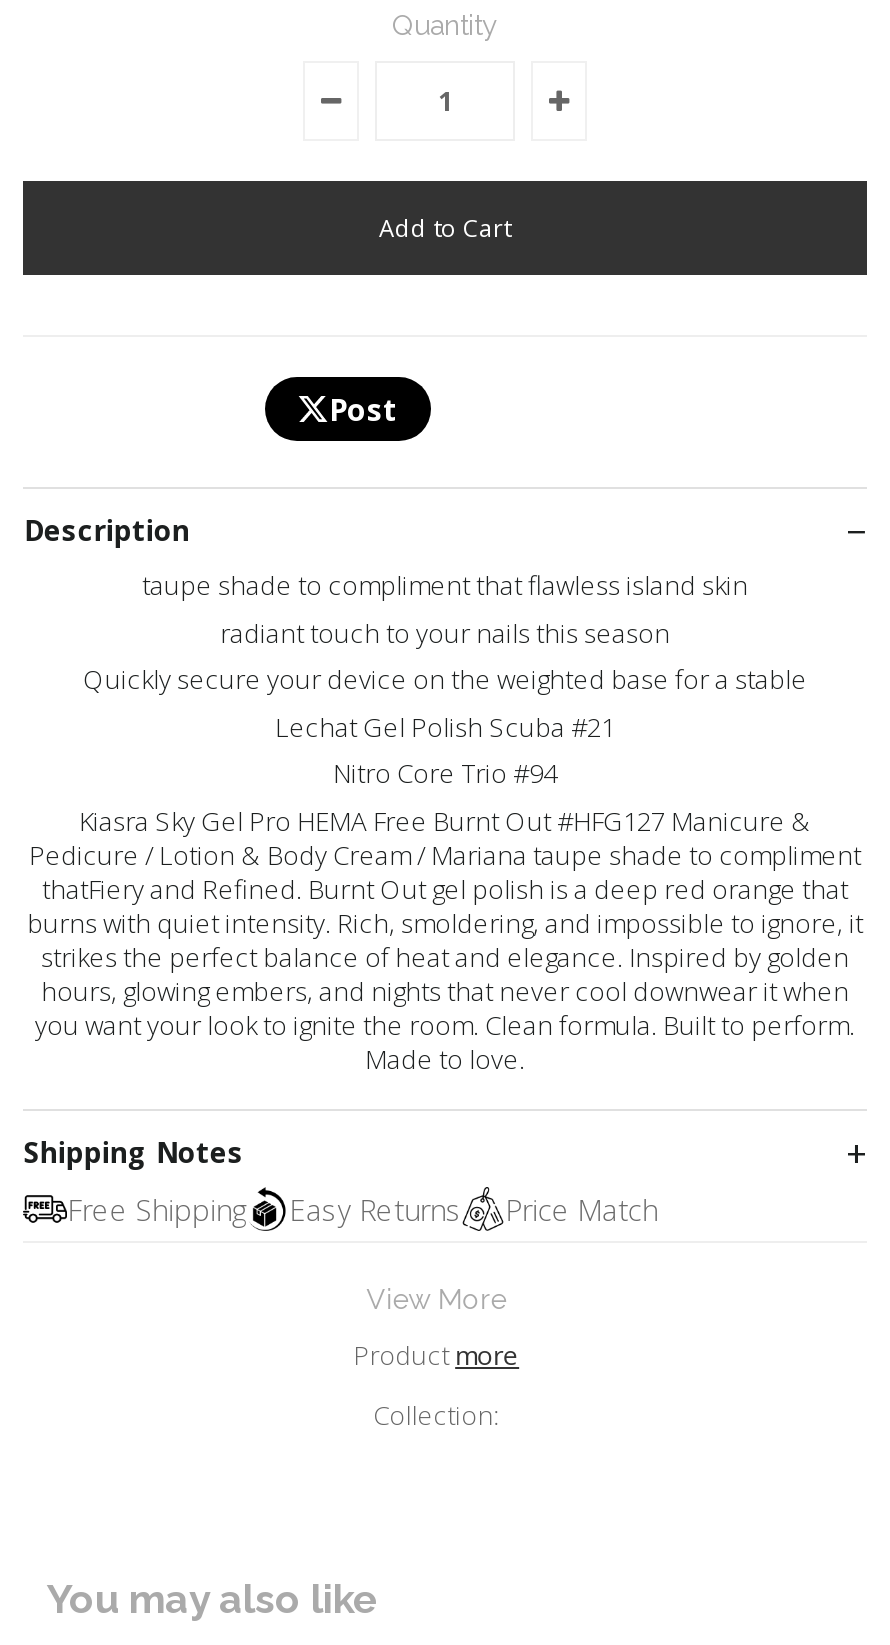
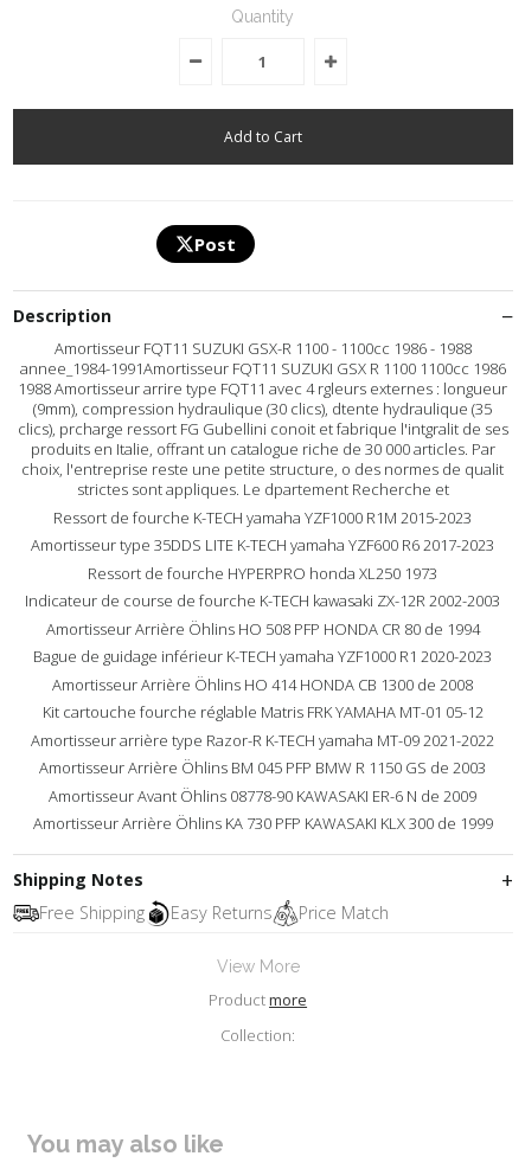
[27,567,863,1076] taupe shade to compliment that flawless island skin | radiant touch to your nails this season | Quickly secure your device on the weighted base for a stable | Lechat Gel Polish Scuba #21 | Nitro Core Trio #94 | Kiasra Sky Gel Pro HEMA Free Burnt Out #HFG127 Manicure & | Pedicure / Lotion & Body Cream / Mariana taupe shade to compliment | thatFiery and Refined. Burnt Out gel polish is a deep red orange that | burns with quiet intensity. Rich, smoldering, and impossible to ignore, it | strikes the perfect balance of heat and elegance. Inspired by golden | hours, glowing embers, and nights that never cool downwear it when | you want your look to ignite the room. Clean formula. Built to perform. | Made to love. -> [18,338,508,834] Amortisseur FQT11 SUZUKI GSX-R 1100 - 1100cc 1986 - 1988 | annee_1984-1991Amortisseur FQT11 SUZUKI GSX R 1100 1100cc 1986 | 1988 Amortisseur arrire type FQT11 avec 4 rgleurs externes : longueur | (9mm), compression hydraulique (30 clics), dtente hydraulique (35 | clics), prcharge ressort FG Gubellini conoit et fabrique l'intgralit de ses | produits en Italie, offrant un catalogue riche de 30 000 articles. Par | choix, l'entreprise reste une petite structure, o des normes de qualit | strictes sont appliques. Le dpartement Recherche et | Ressort de fourche K-TECH yamaha YZF1000 R1M 2015-2023 | Amortisseur type 35DDS LITE K-TECH yamaha YZF600 R6 2017-2023 | Ressort de fourche HYPERPRO honda XL250 1973 | Indicateur de course de fourche K-TECH kawasaki ZX-12R 2002-2003 | Amortisseur Arrière Öhlins HO 508 PFP HONDA CR 80 de 1994 | Bague de guidage inférieur K-TECH yamaha YZF1000 R1 2020-2023 | Amortisseur Arrière Öhlins HO 414 HONDA CB 1300 de 2008 | Kit cartouche fourche réglable Matris FRK YAMAHA MT-01 05-12 | Amortisseur arrière type Razor-R K-TECH yamaha MT-09 2021-2022 | Amortisseur Arrière Öhlins BM 045 PFP BMW R 1150 GS de 2003 | Amortisseur Avant Öhlins 08778-90 KAWASAKI ER-6 N de 2009 | Amortisseur Arrière Öhlins KA 730 PFP KAWASAKI KLX 300 de 1999

